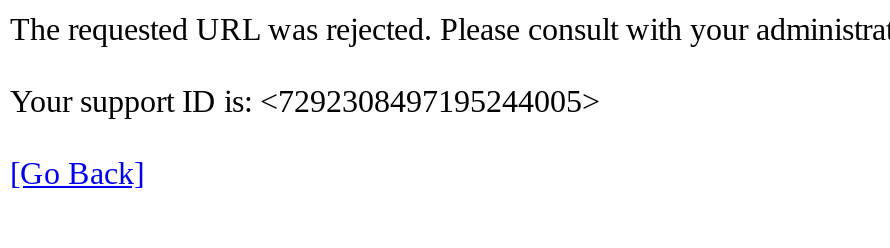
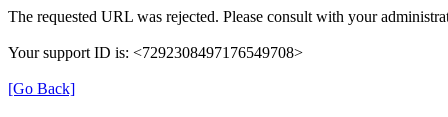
[10,84,600,118] Your support ID is: <7292308497195244005> -> [8,44,303,61] Your support ID is: <7292308497176549708>

